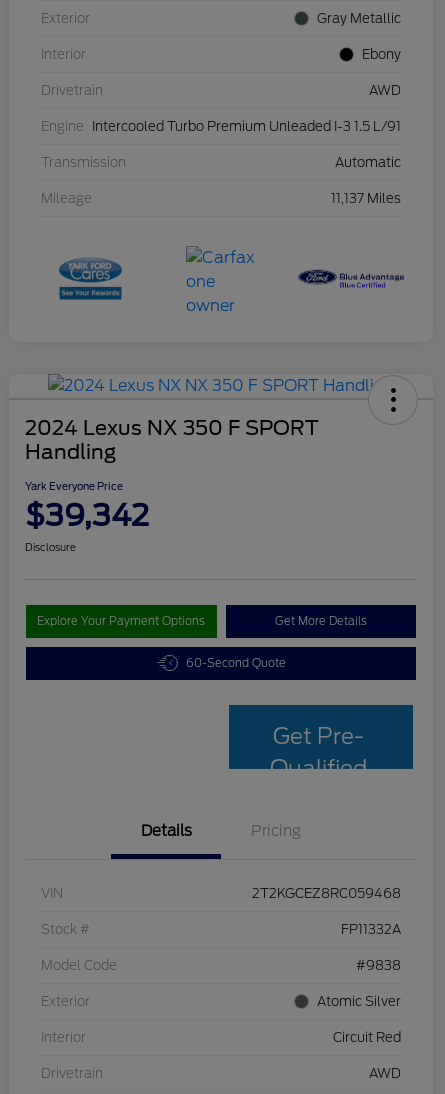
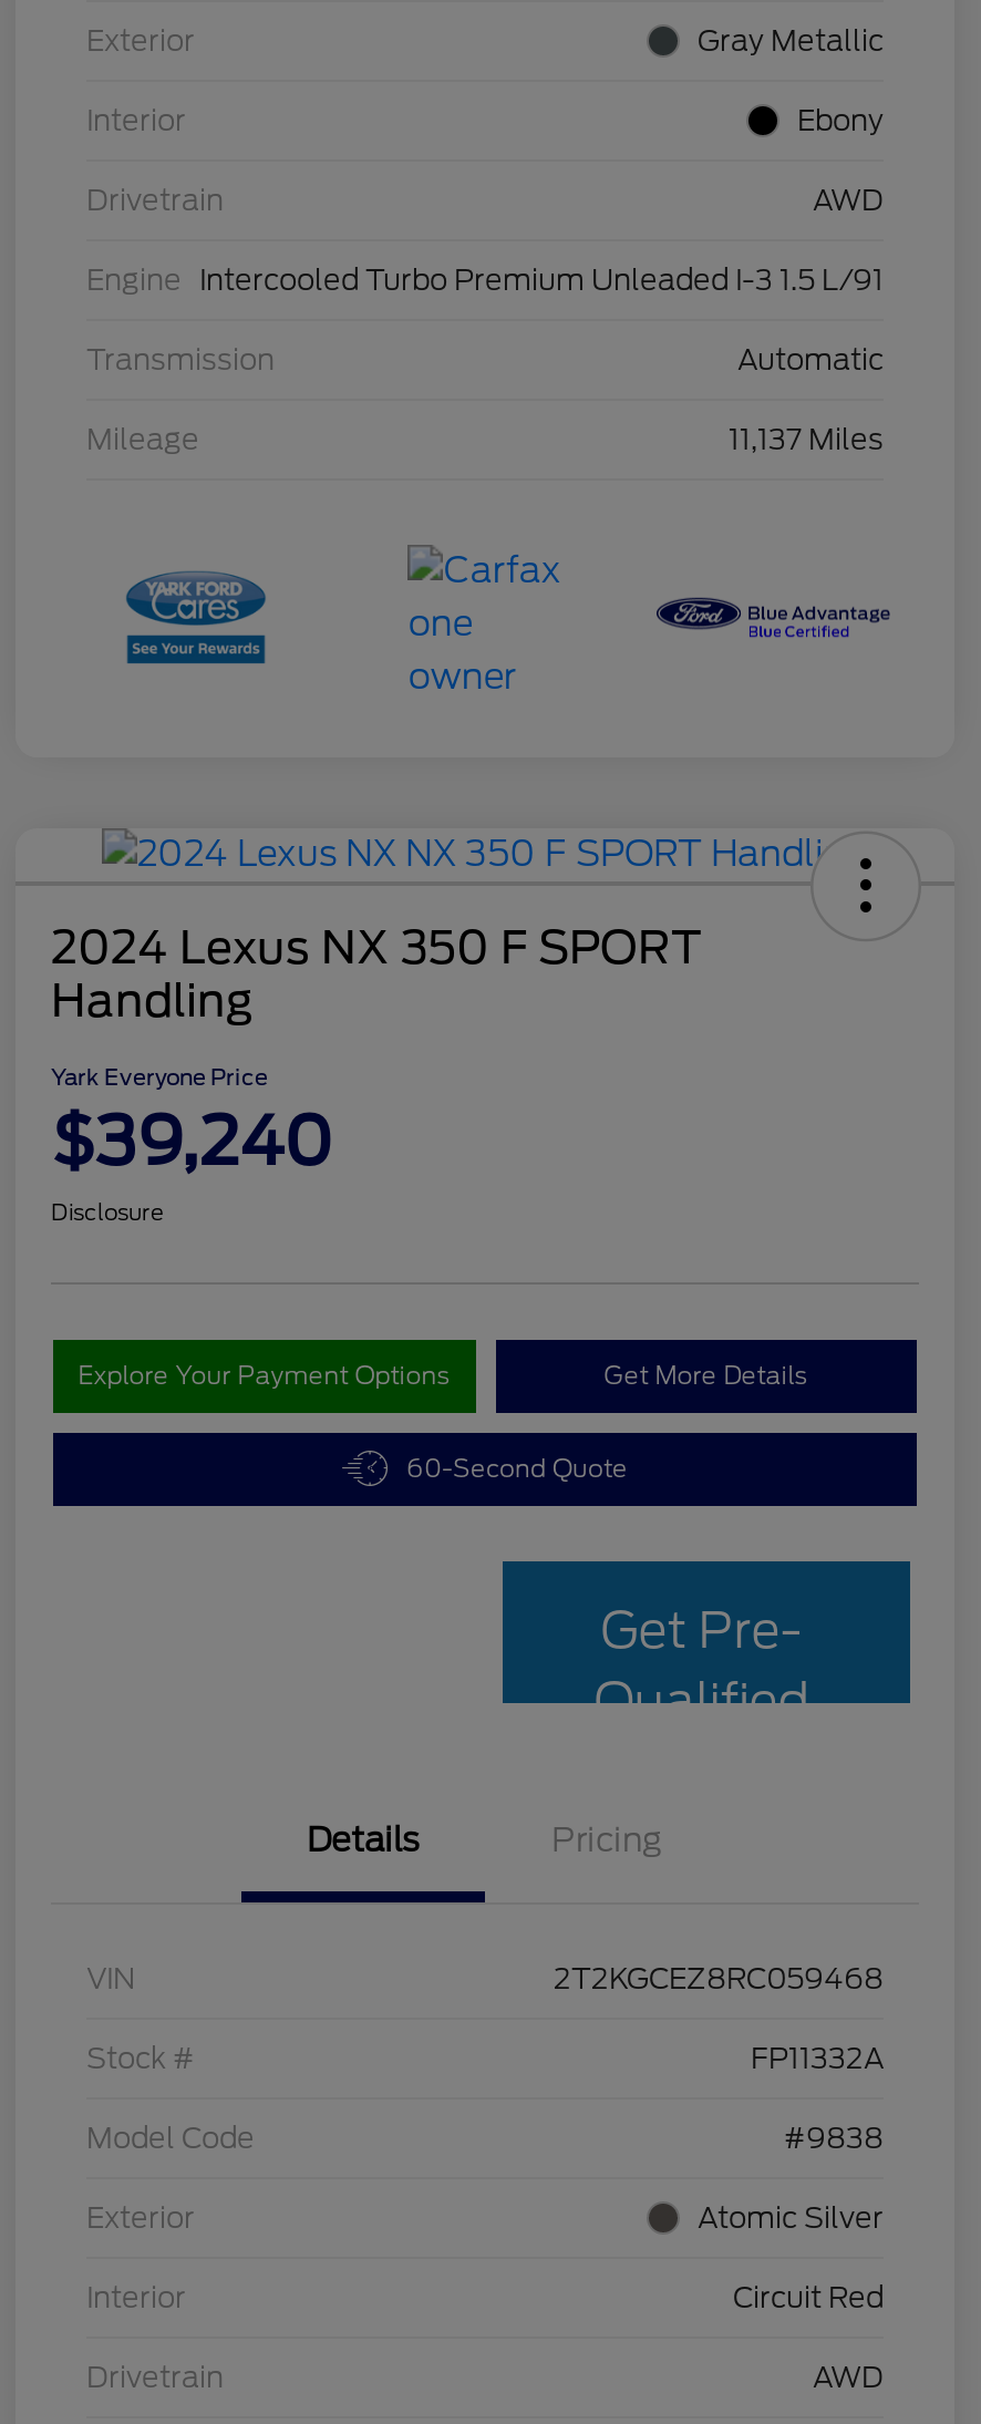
[25,497,149,533] $39,342 -> [51,1100,332,1180] $39,240

